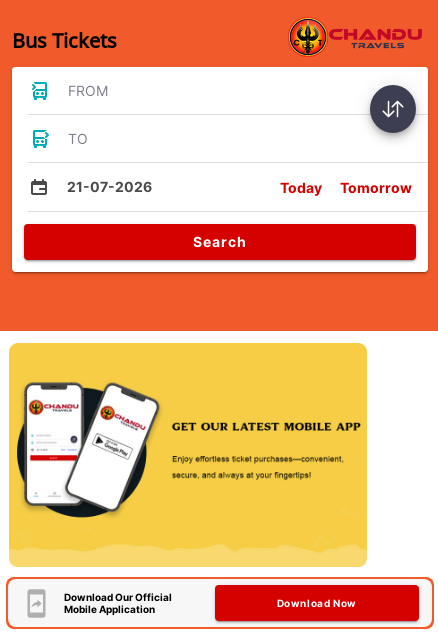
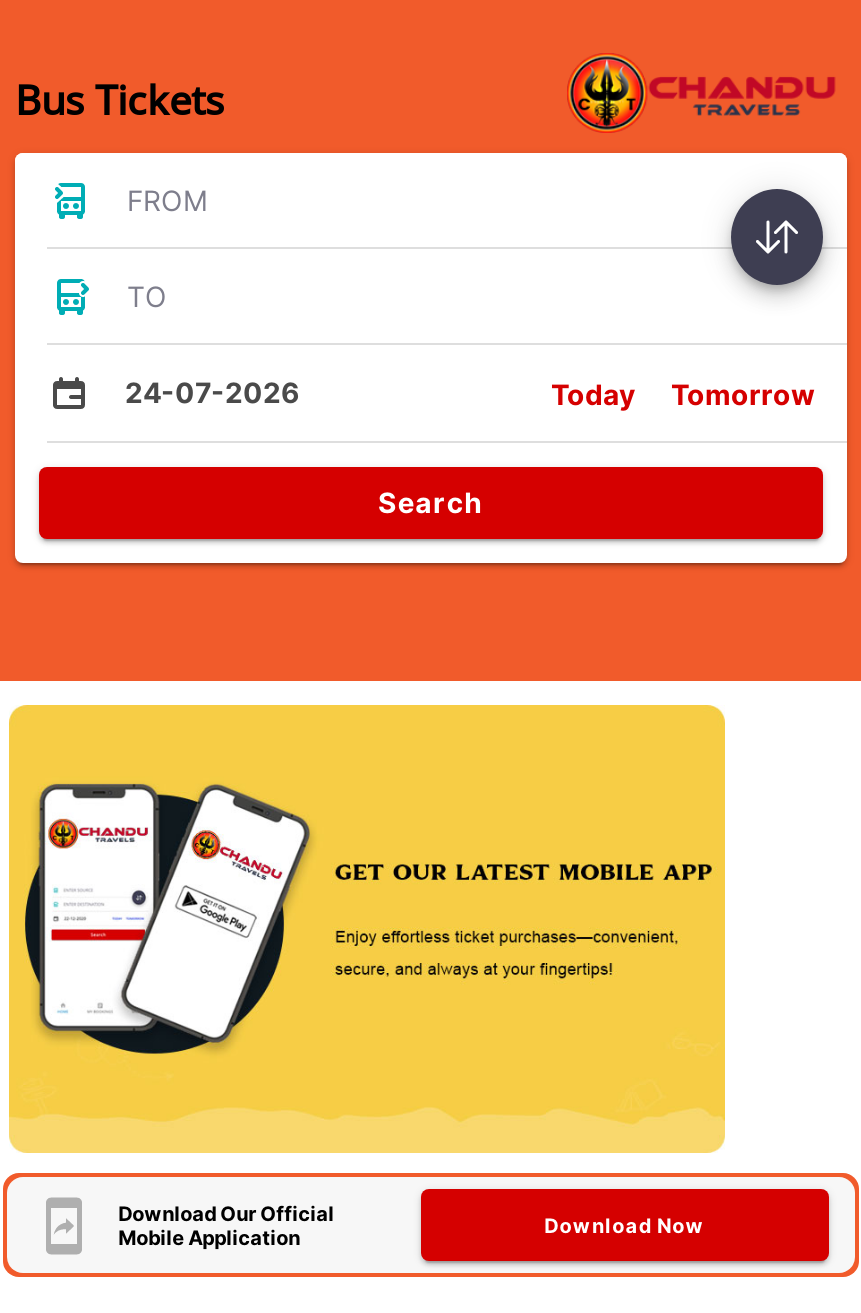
[67,178,152,195] 21-07-2026 -> [125,375,299,409] 24-07-2026

